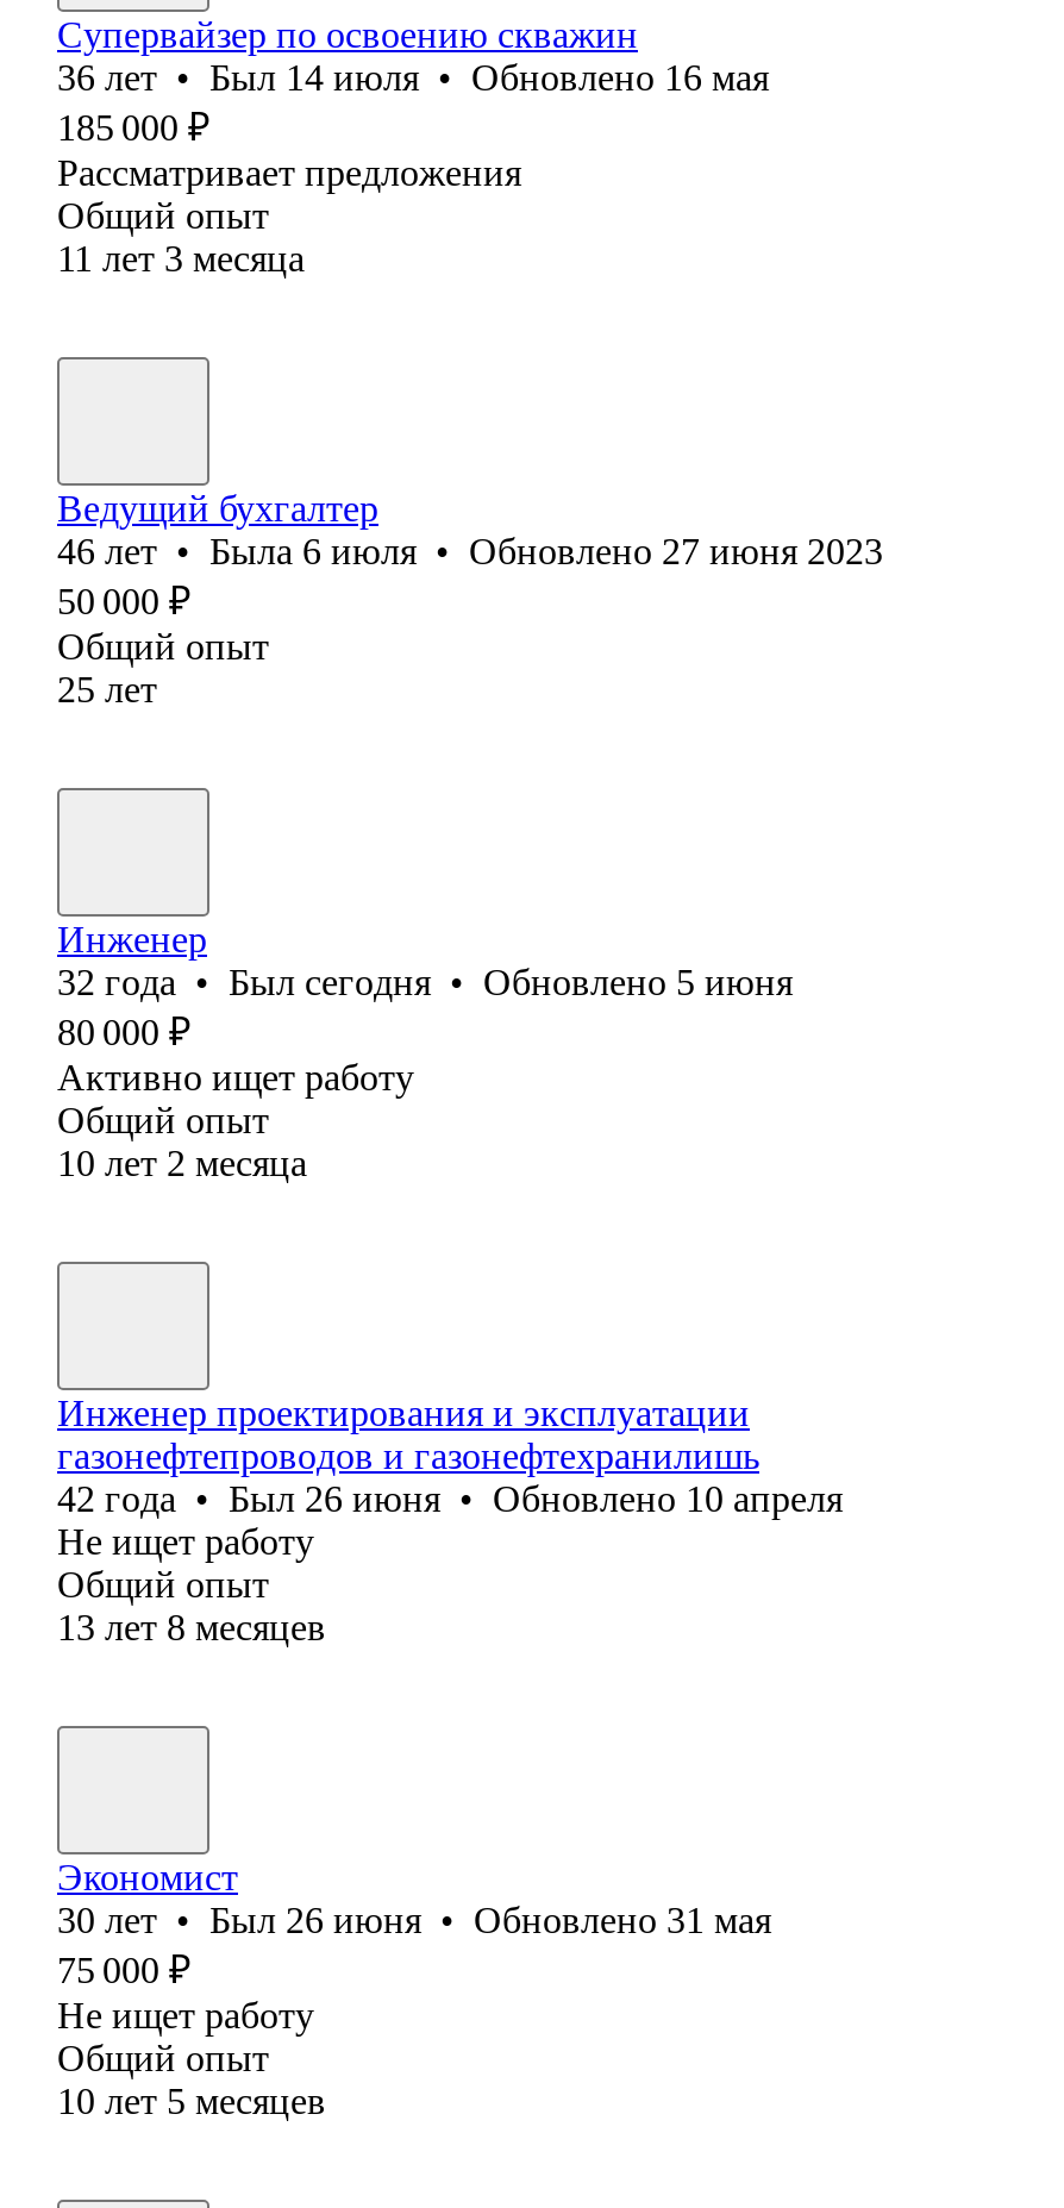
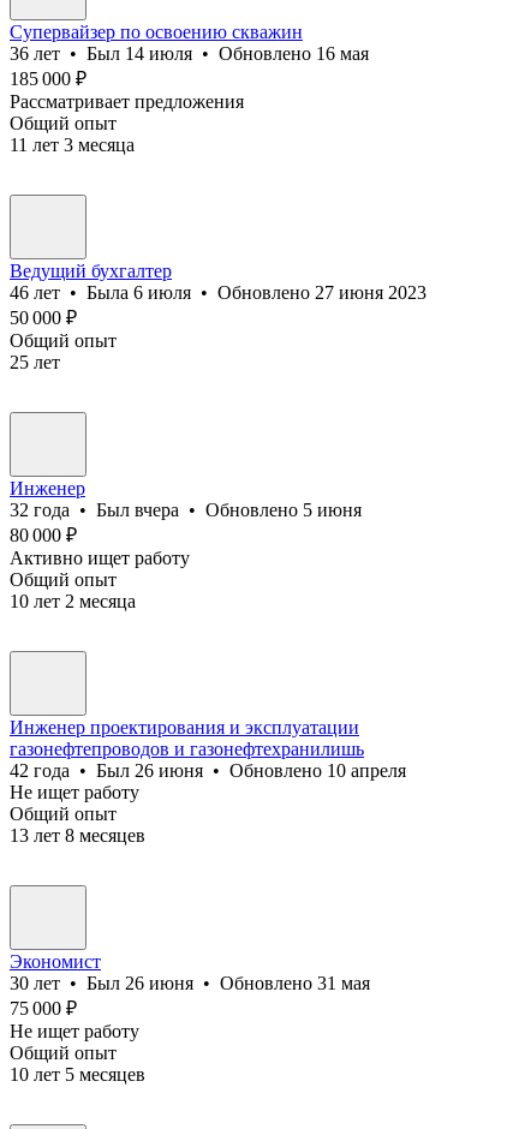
[57,962,793,1002] 32 года • Был сегодня • Обновлено 5 июня -> [10,500,362,520] 32 года • Был вчера • Обновлено 5 июня

